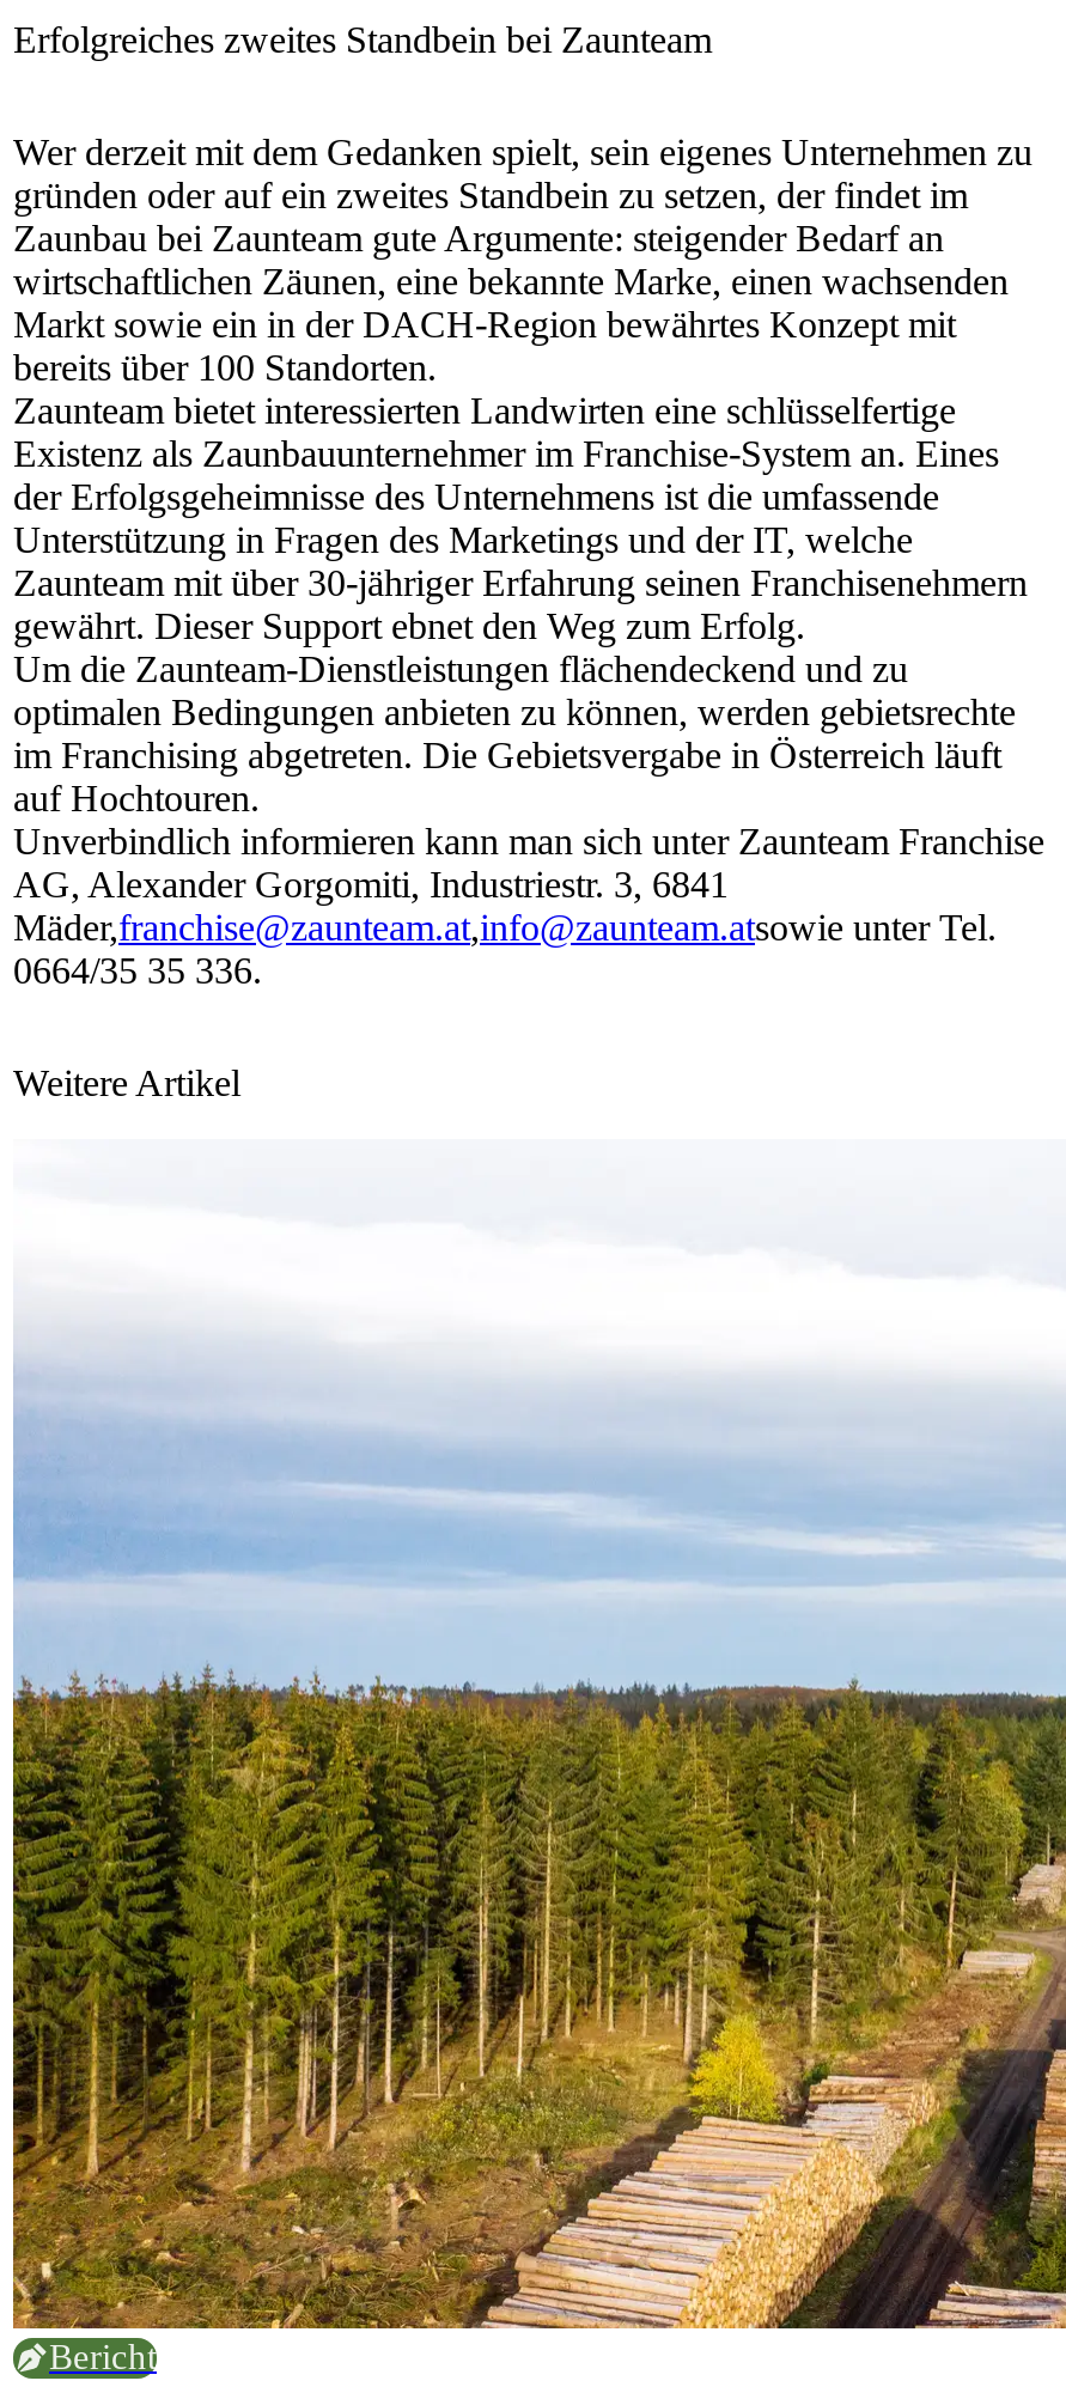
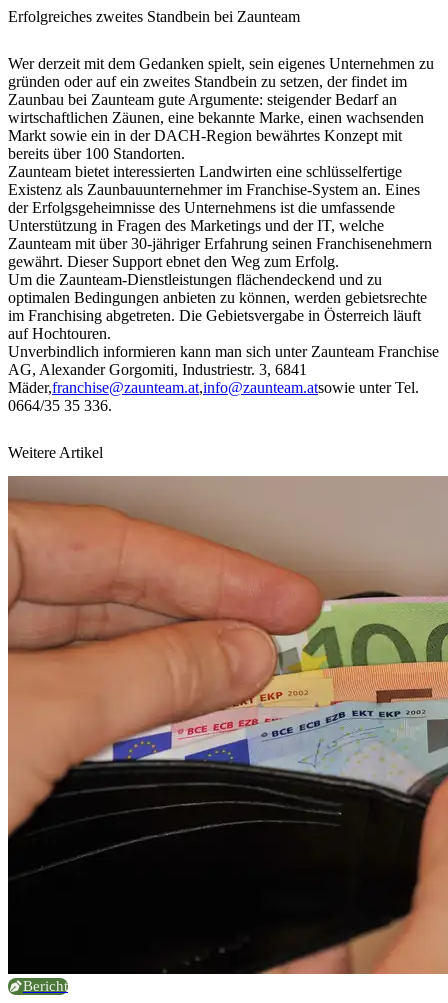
[11,1139,1059,2338] [image] -> [7,475,445,975] [image]

